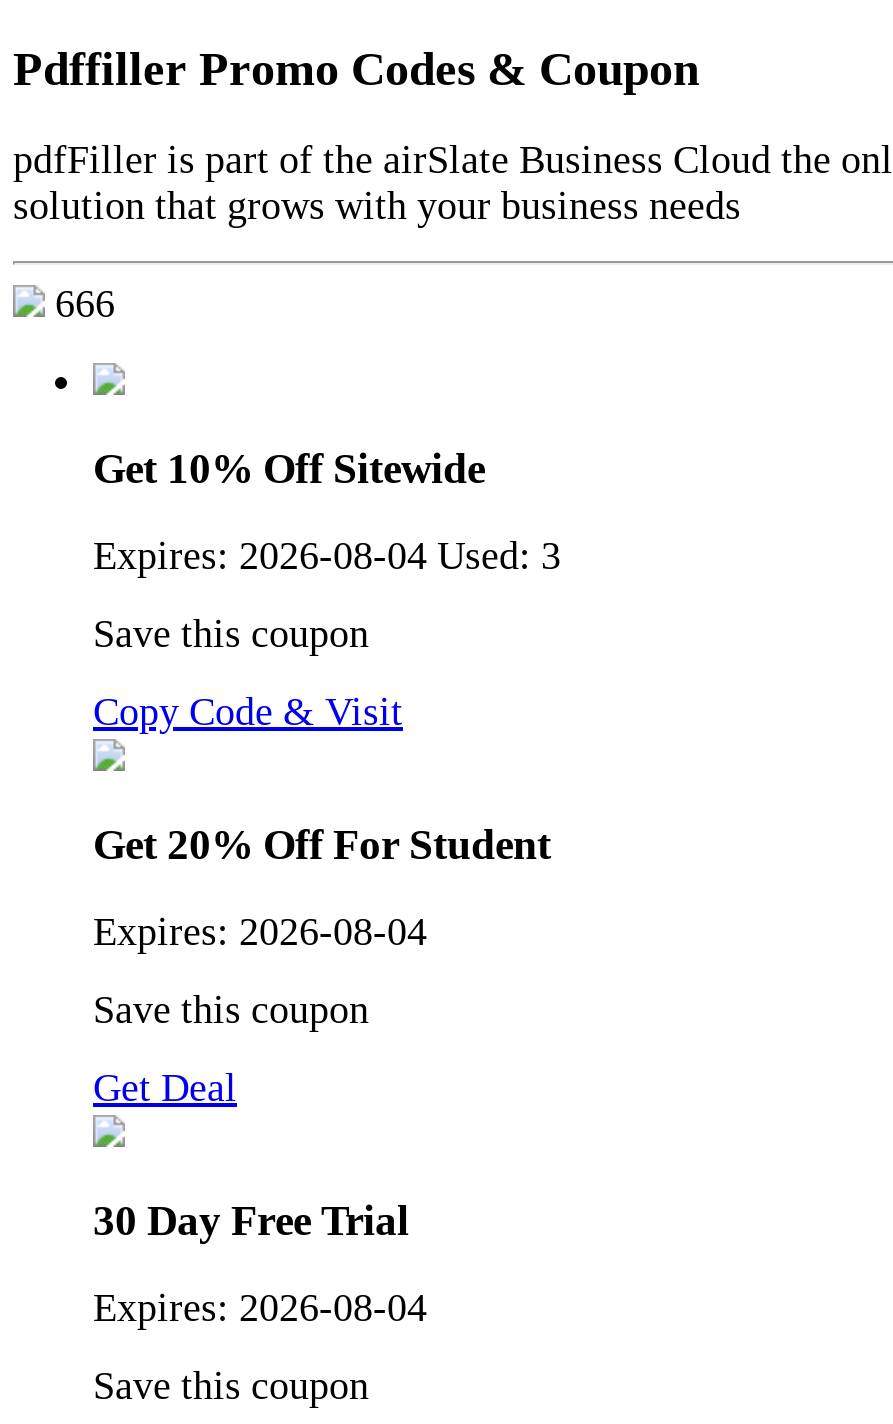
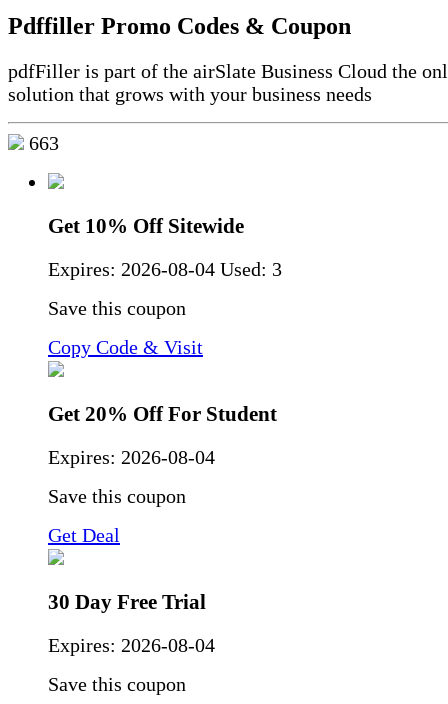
[45,281,115,325] 666 -> [24,132,59,154] 663

